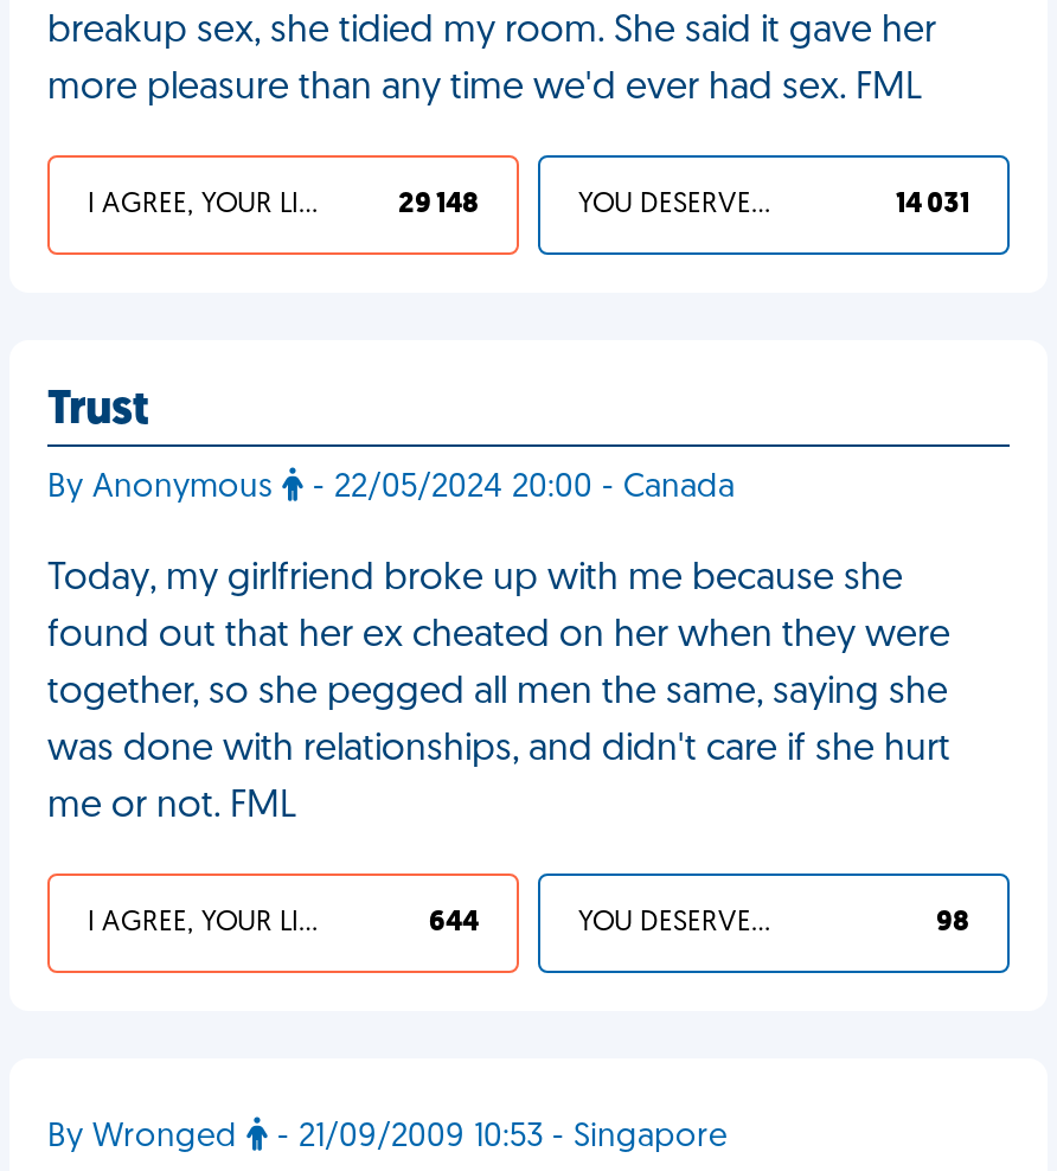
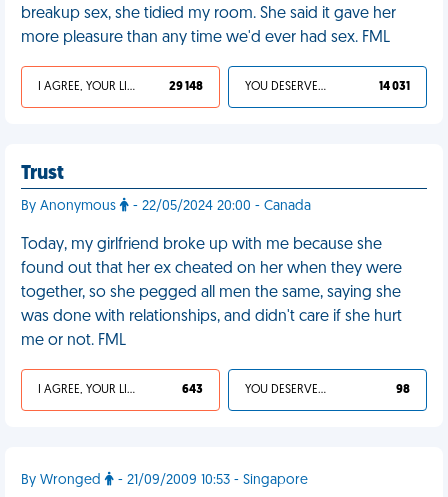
[429,909,479,938] 644 -> [182,384,203,396] 643

